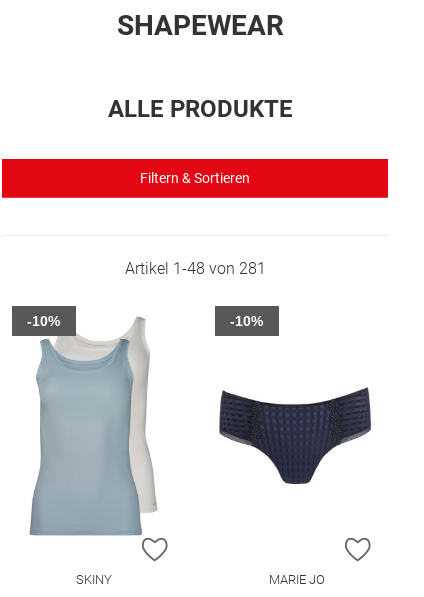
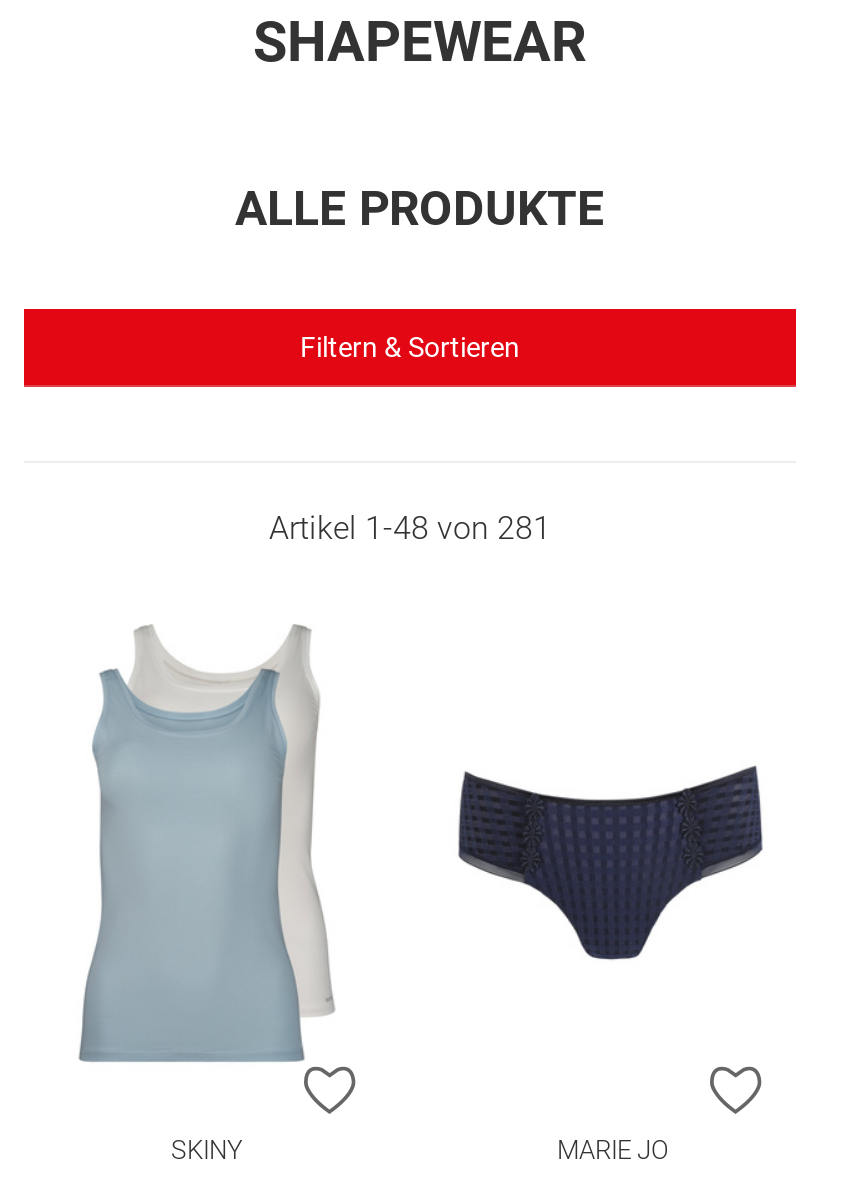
[27,313,60,329] -10% -> none
[230,313,263,329] -10% -> none

